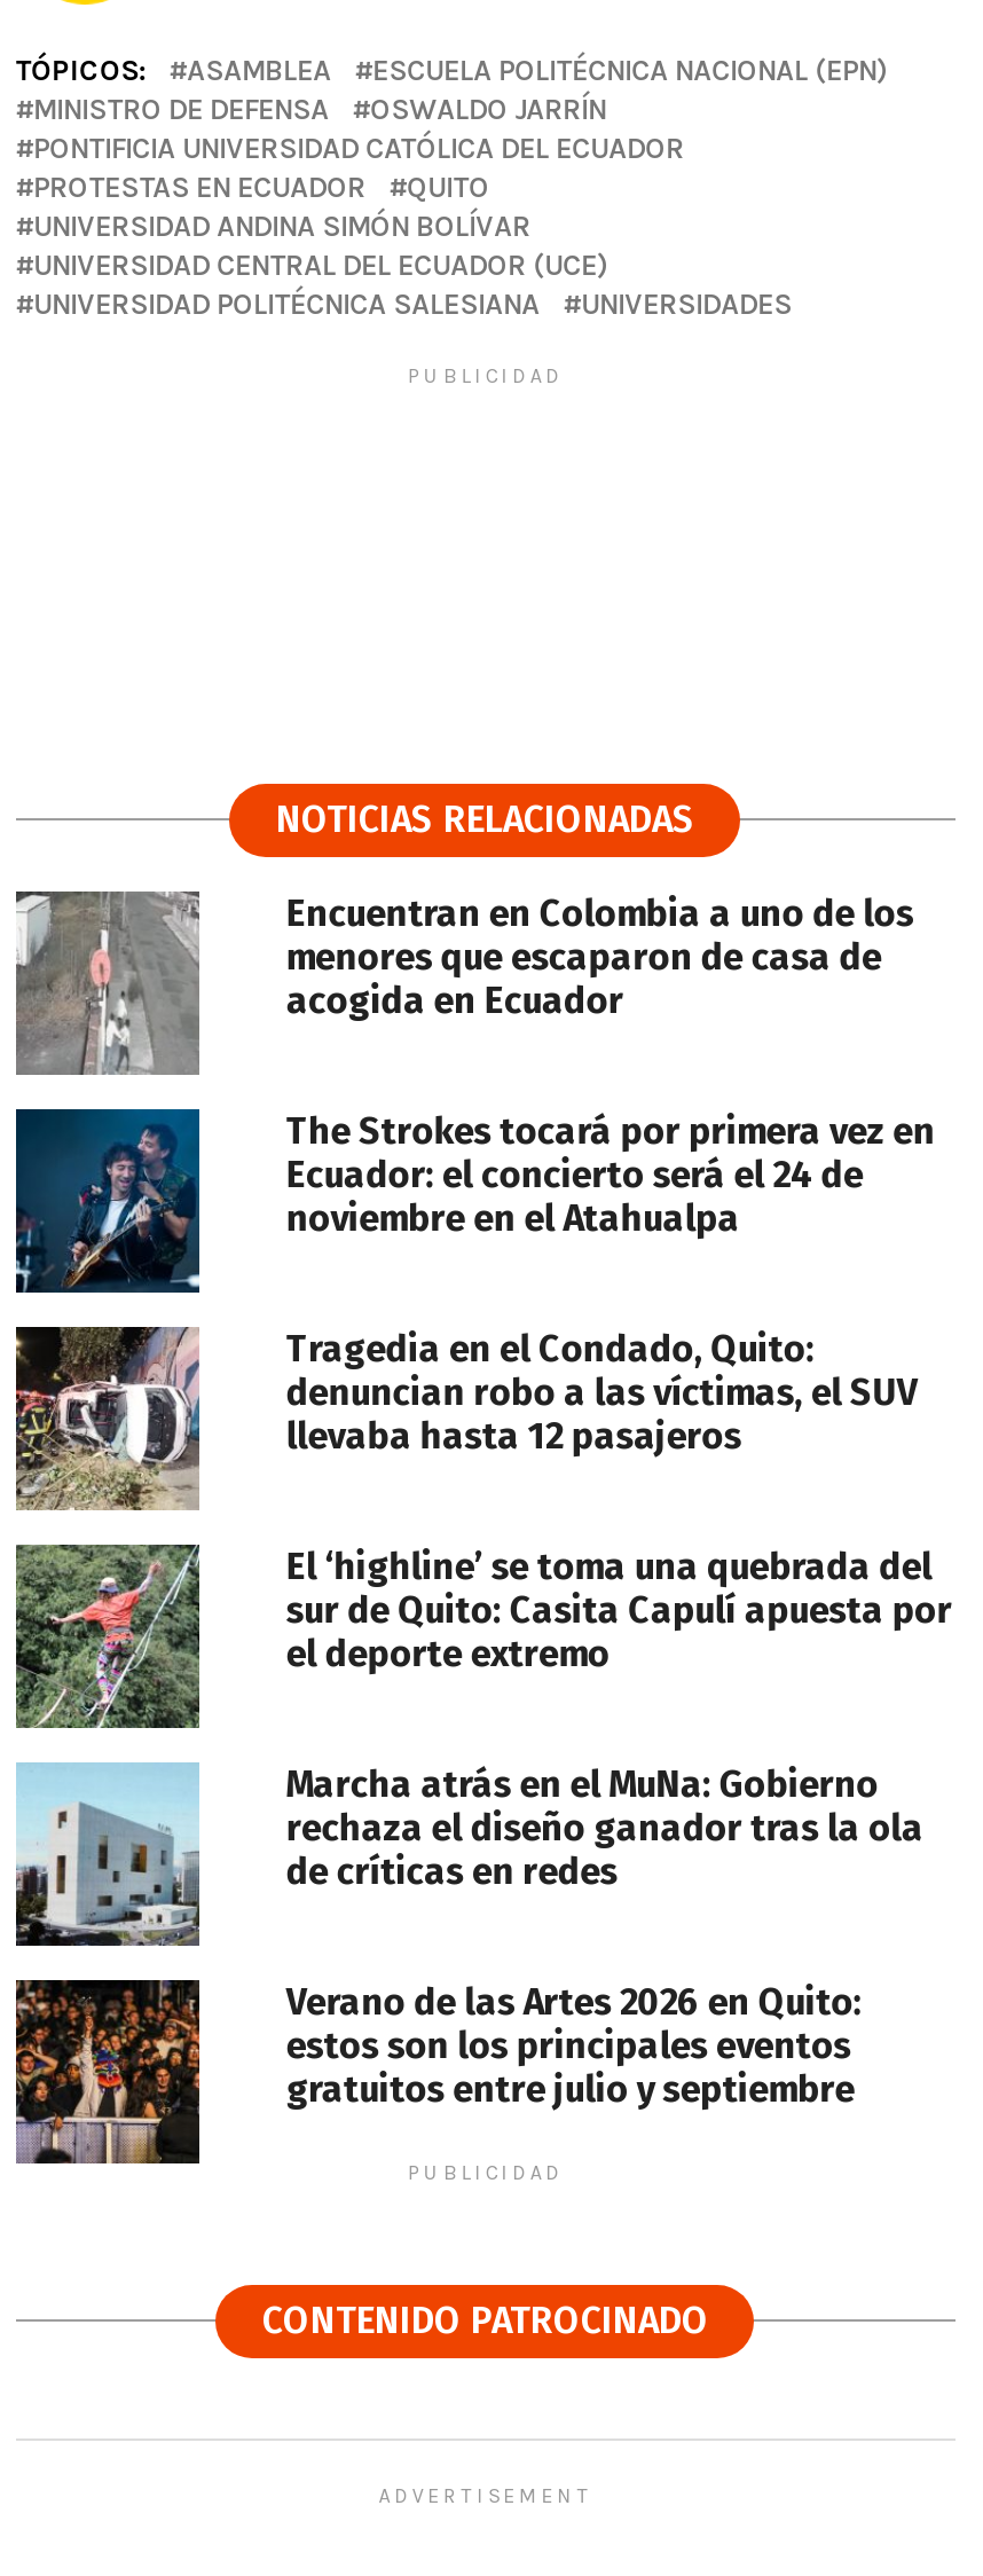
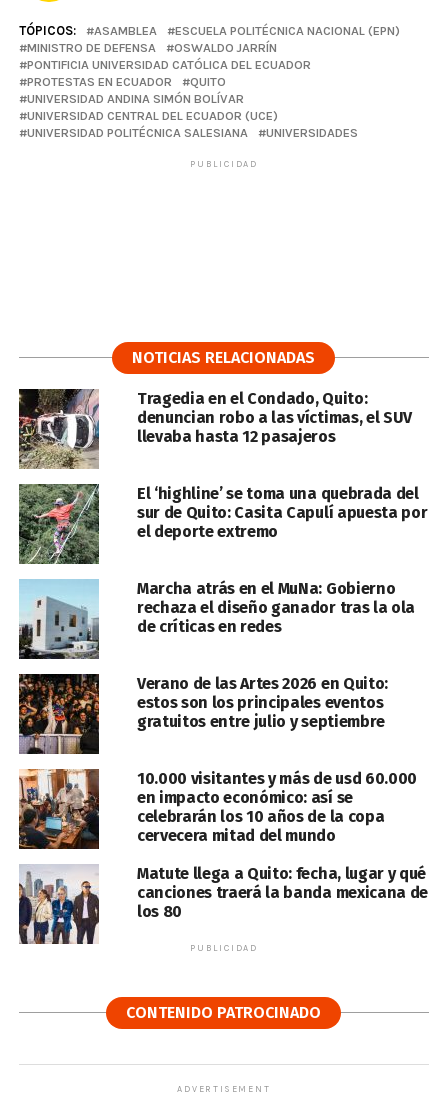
[16,892,935,1240] [image] | Encuentran en Colombia a uno de los | menores que escaparon de casa de | acogida en Ecuador | The Strokes tocará por primera vez en | Ecuador: el concierto será el 24 de | noviembre en el Atahualpa -> none
[14,1107,202,1295] [image] -> none
moved [11,1322,952,2111] -> [17,387,427,731]: [image] | Tragedia en el Condado, Quito: | denuncian robo a las víctimas, el SUV | ... | estos son los principales eventos | gratuitos entre julio y septiembre
none -> [18,768,428,921] [image] | 10.000 visitantes y más de usd 60.000 | en impacto económico: así se | celebrarán los 10 años de la copa | cervecera mitad del mundo | Matute llega a Quito: fecha, lugar y qué | canciones traerá la banda mexicana de | los 80
none -> [18,864,100,944] [image]

